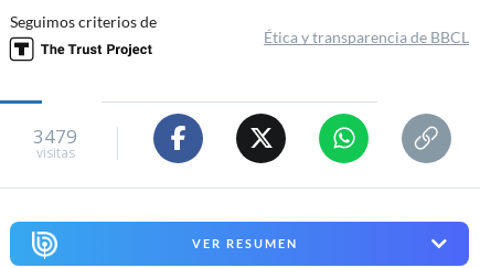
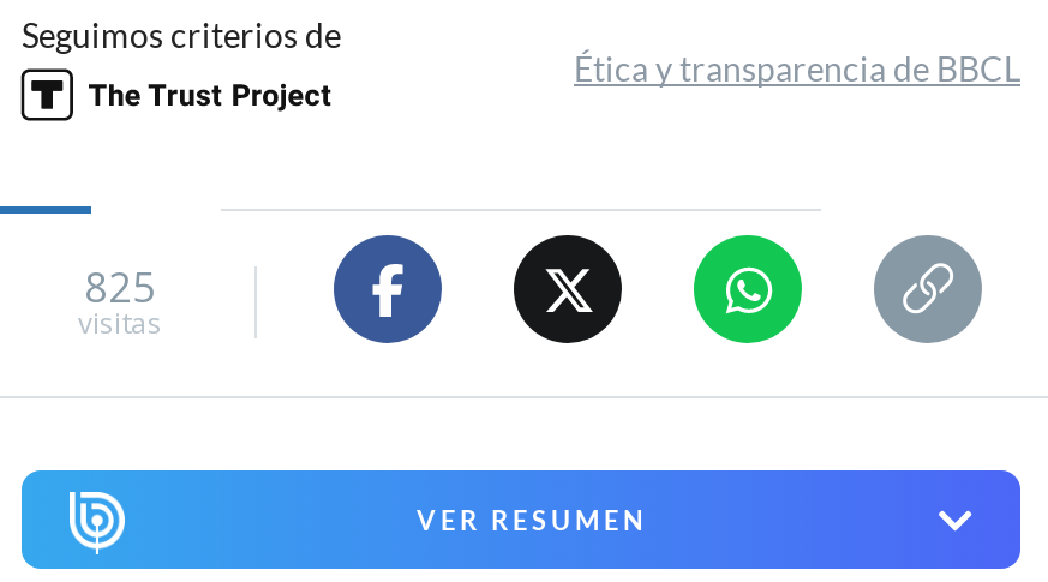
[33,124,77,149] 3479 -> [84,259,156,315] 825

